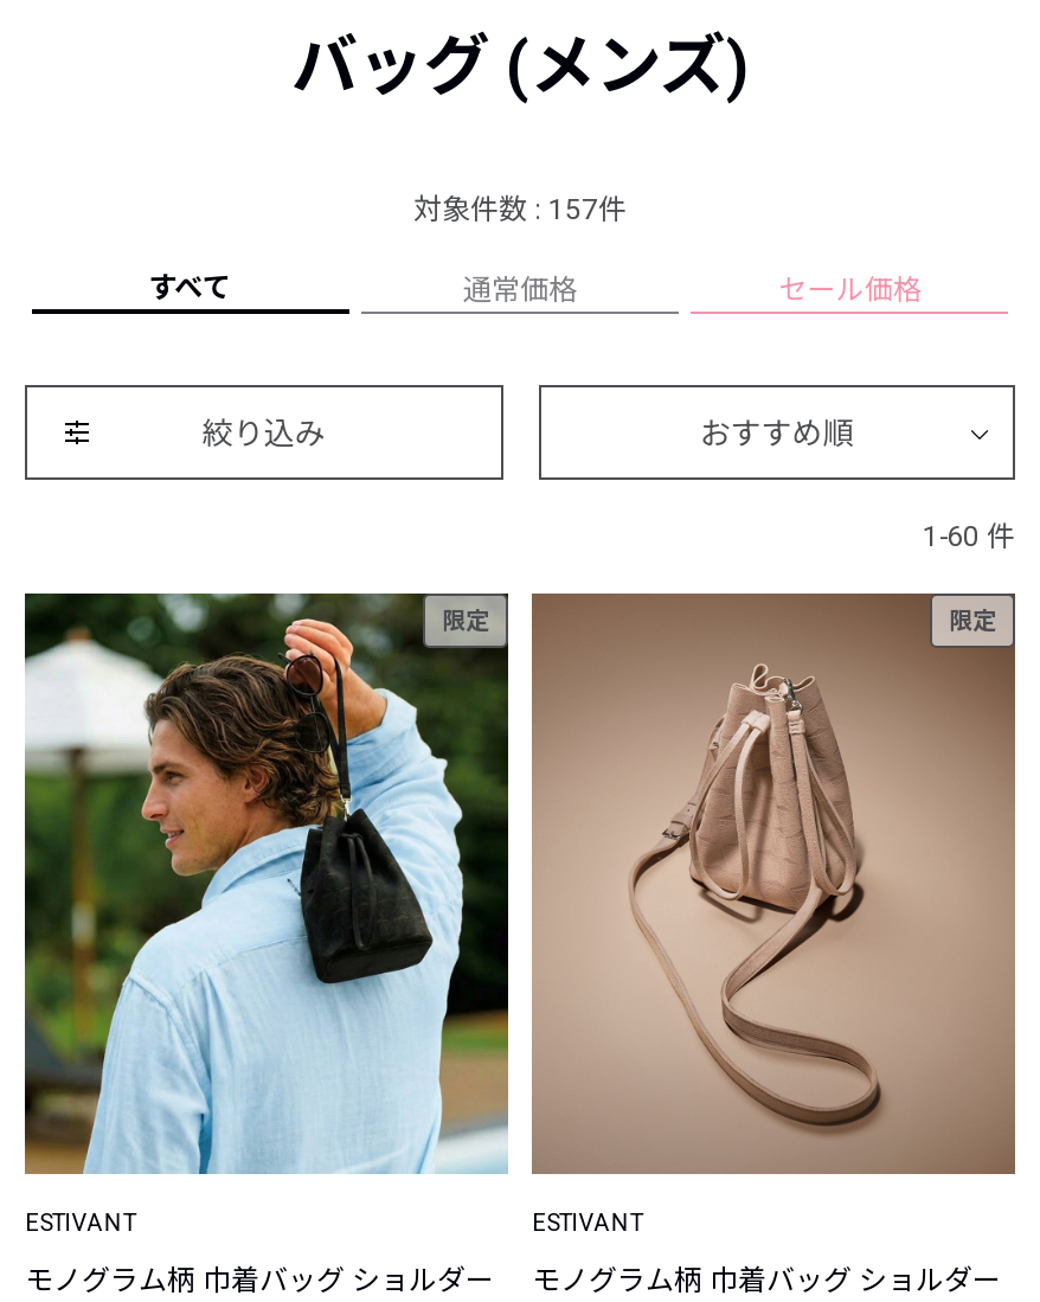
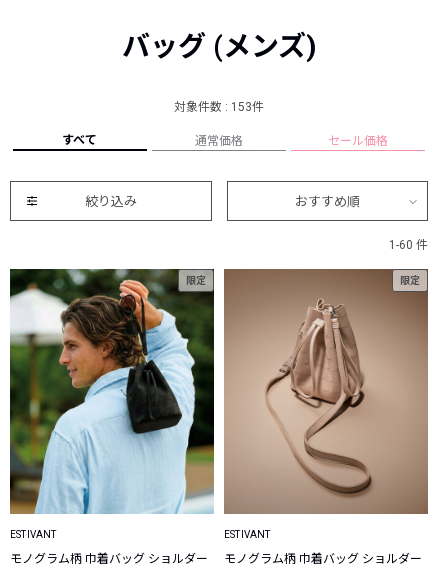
[413,193,627,226] 対象件数 : 157件 -> [174,100,264,114] 対象件数 : 153件

